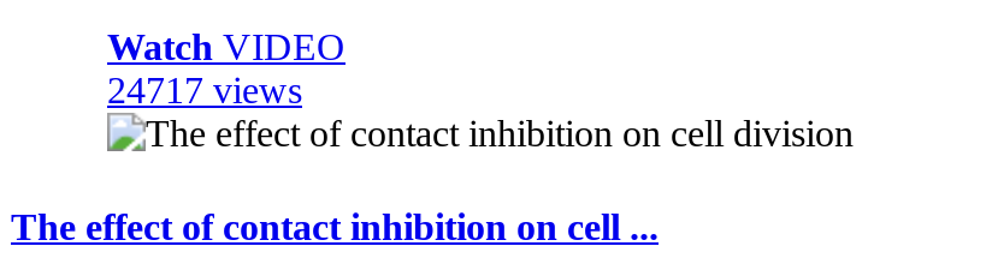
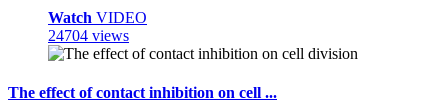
[107,69,302,109] 24717 views -> [48,27,129,44] 24704 views

